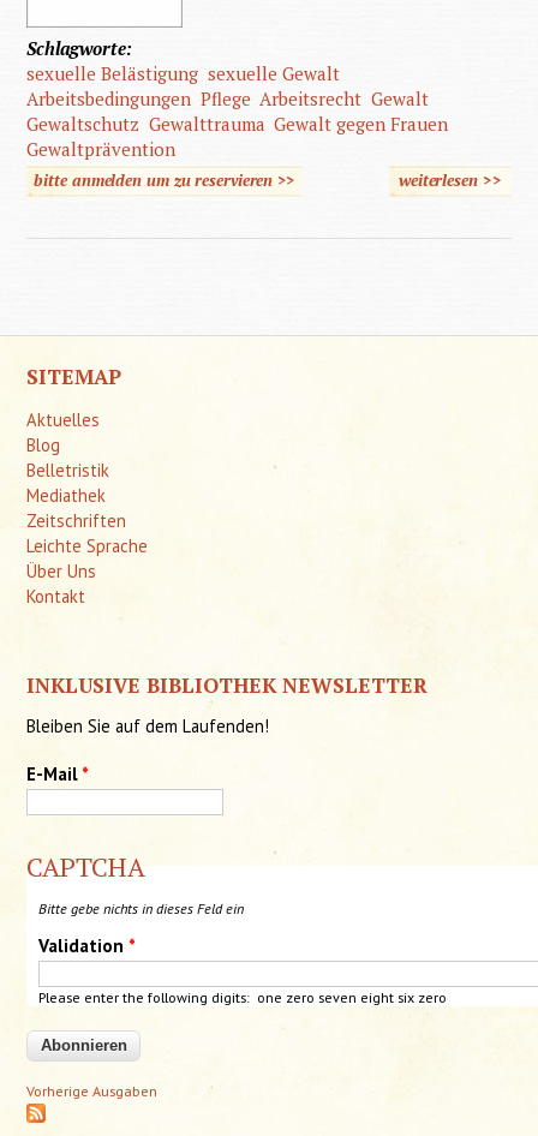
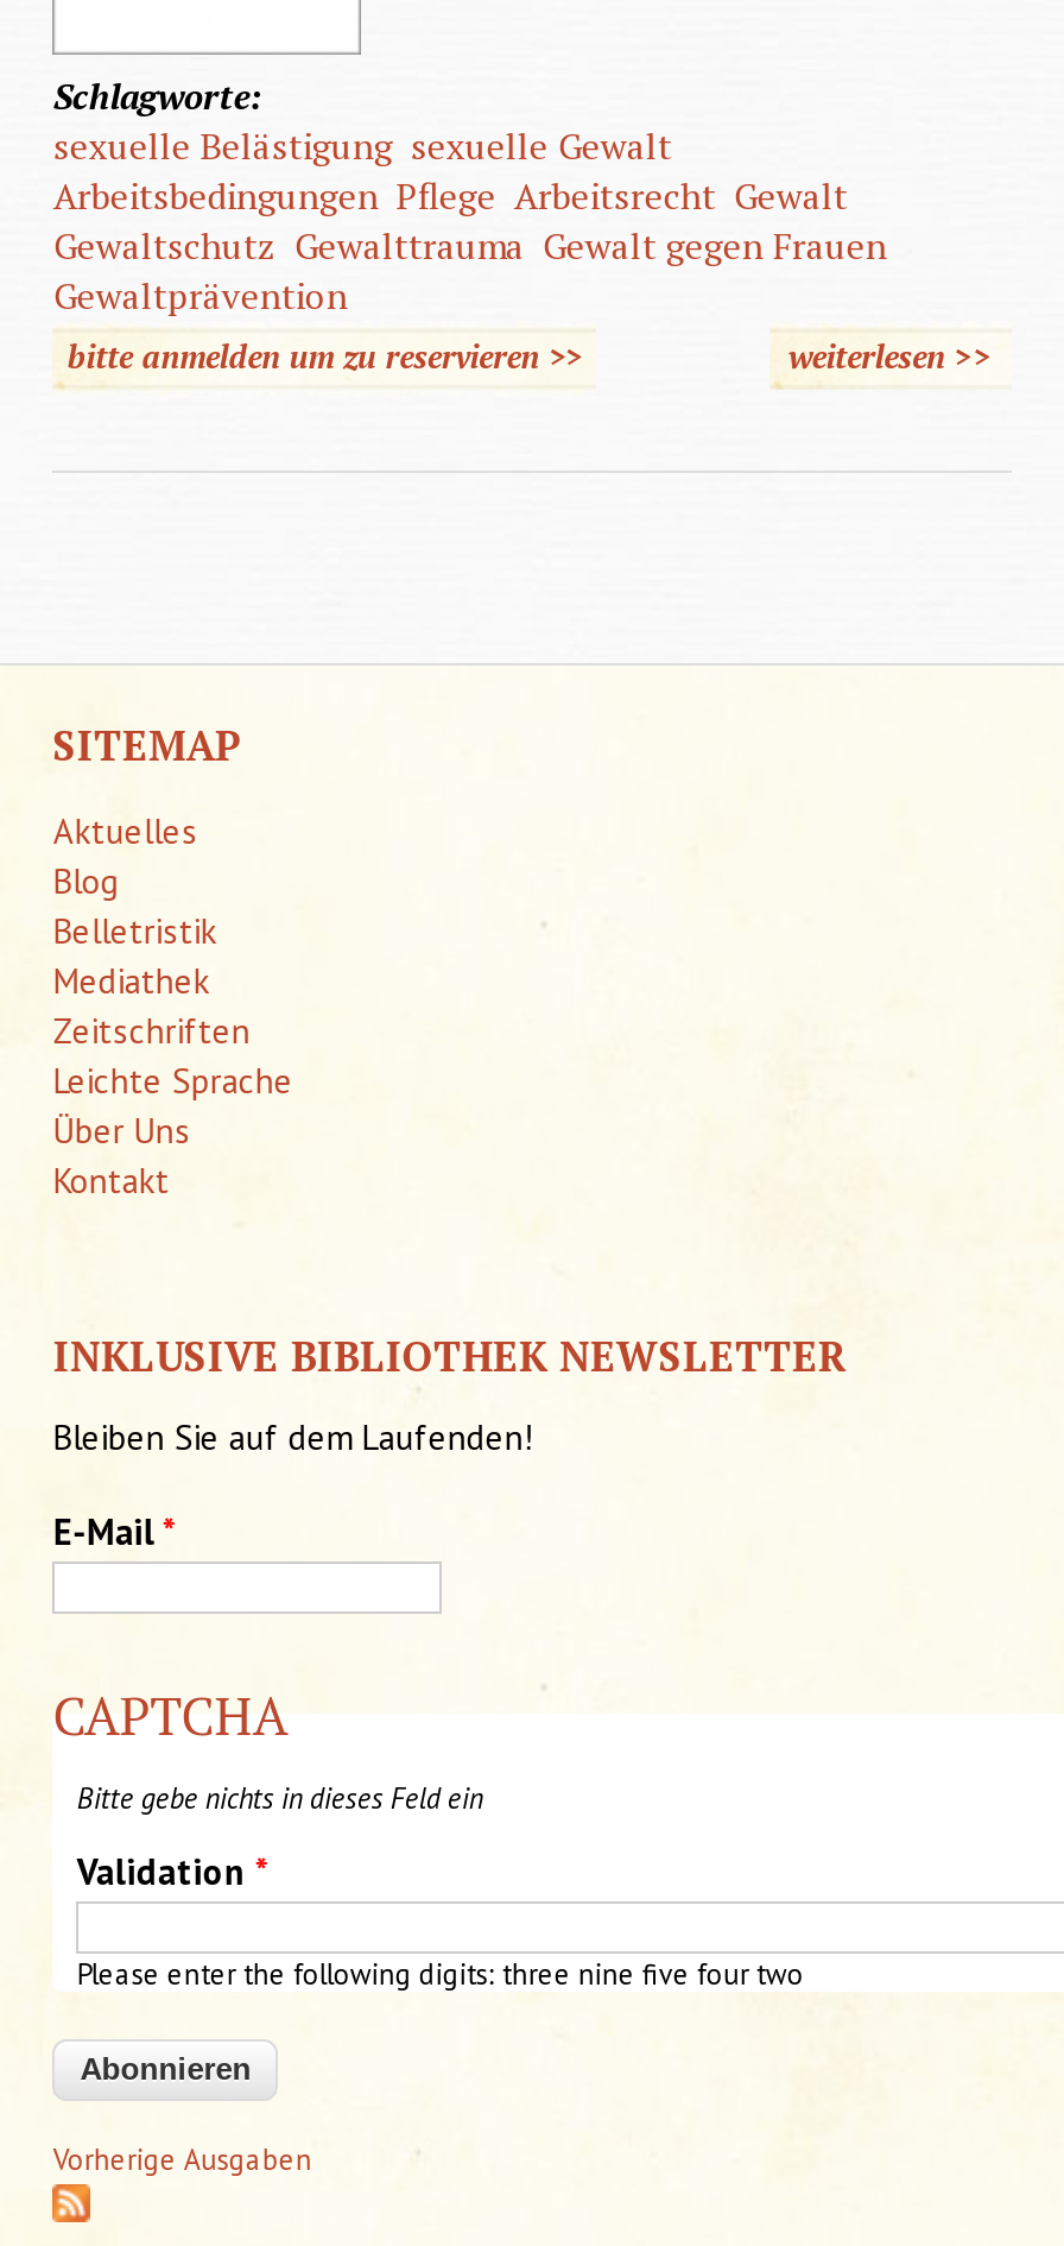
[39,988,447,1006] Please enter the following digits: one zero seven eight six zero -> [77,1955,804,1991] Please enter the following digits: three nine five four two

